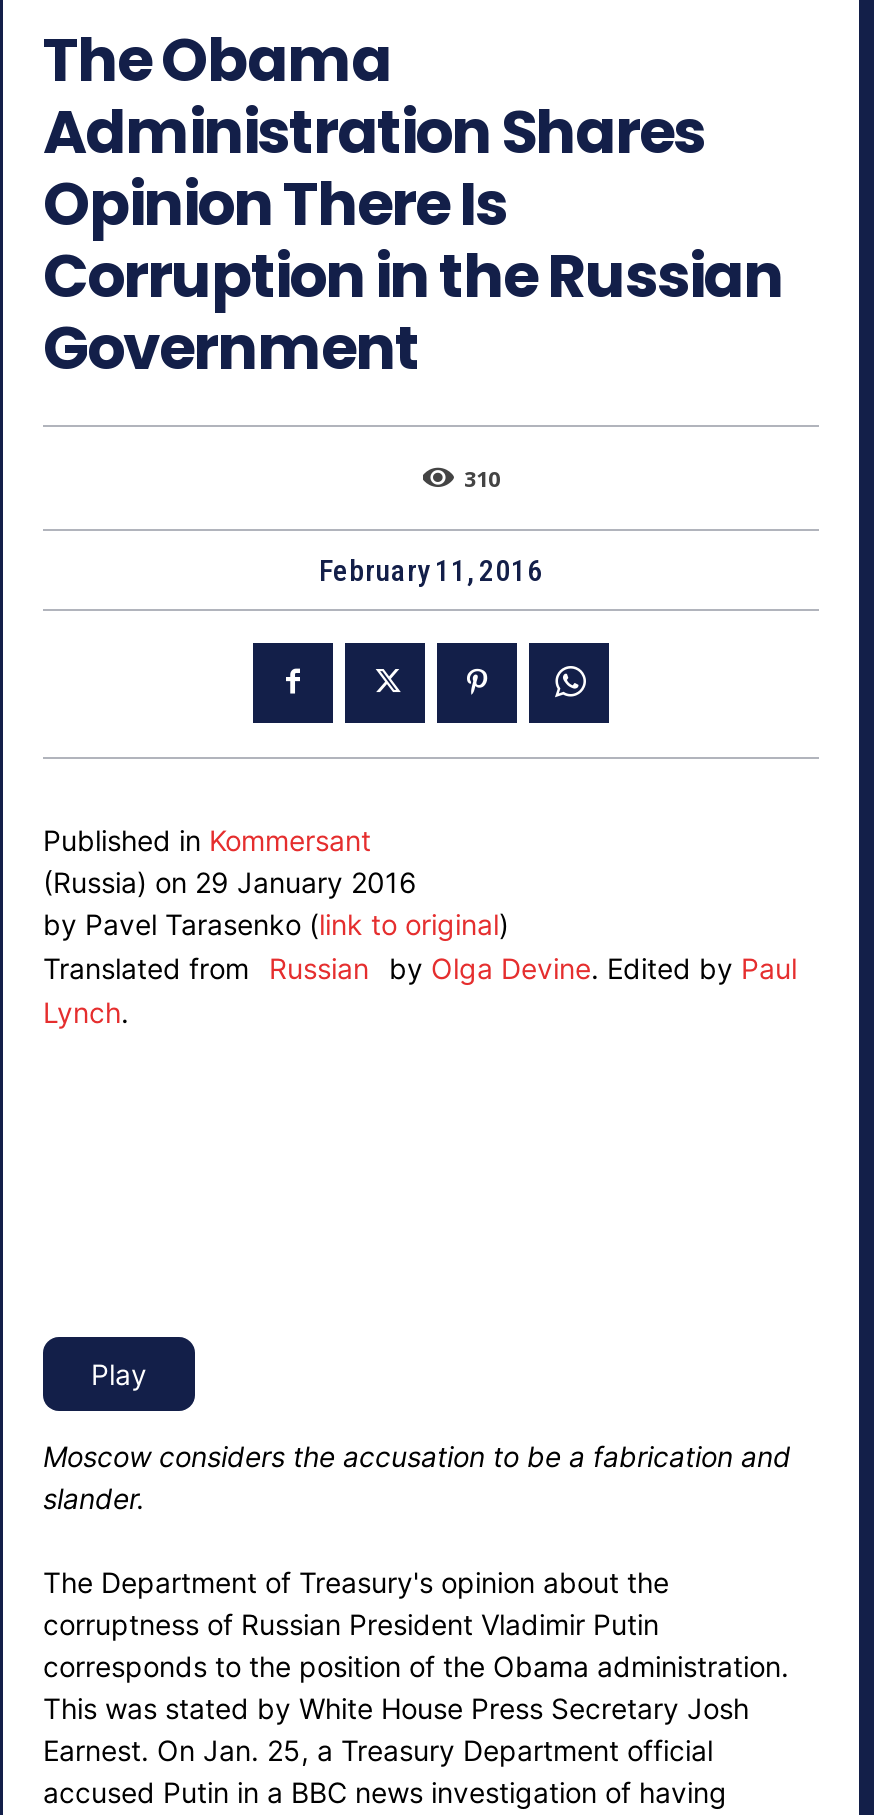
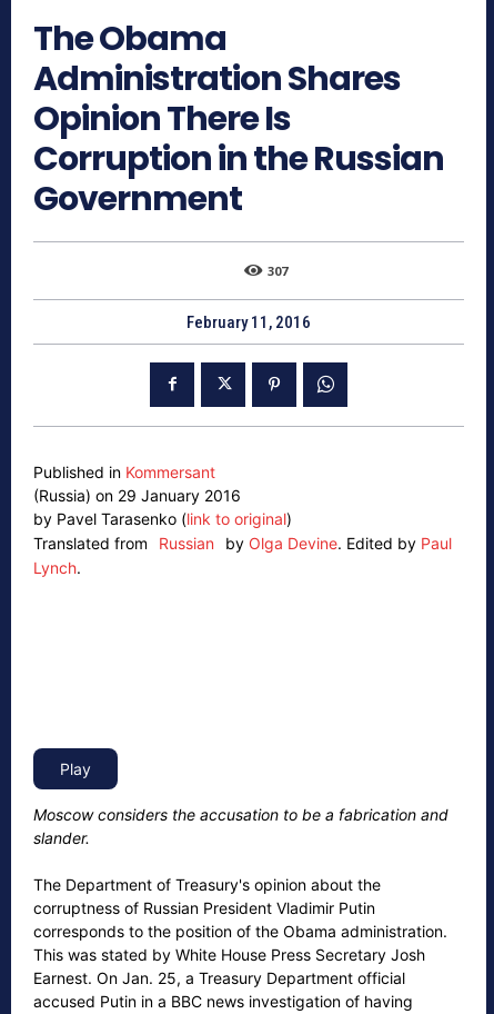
[464,462,500,492] 310 -> [267,262,287,279] 307

